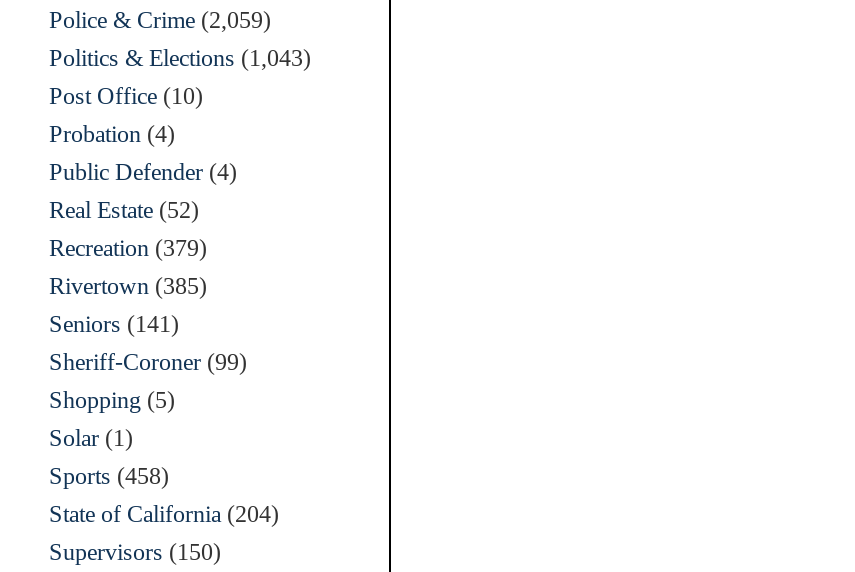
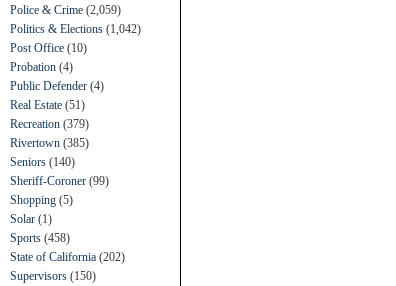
[49,44,311,72] Politics & Elections (1,043) -> [10,22,141,36] Politics & Elections (1,042)
[49,196,199,224] Real Estate (52) -> [10,98,85,112] Real Estate (51)
[49,310,179,338] Seniors (141) -> [10,155,75,169] Seniors (140)
[49,500,279,528] State of California (204) -> [10,250,125,264] State of California (202)

